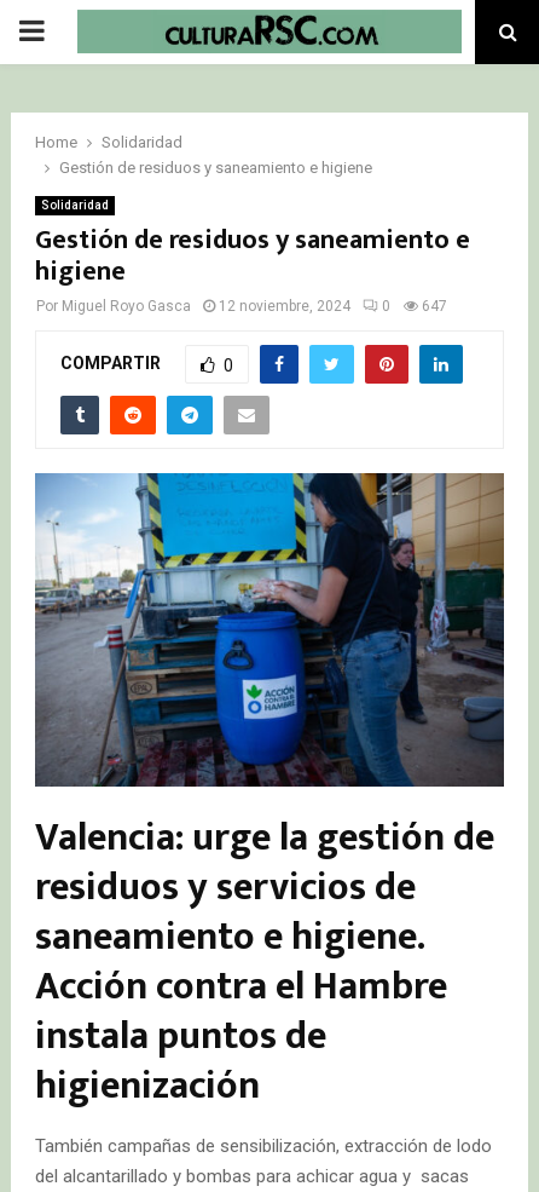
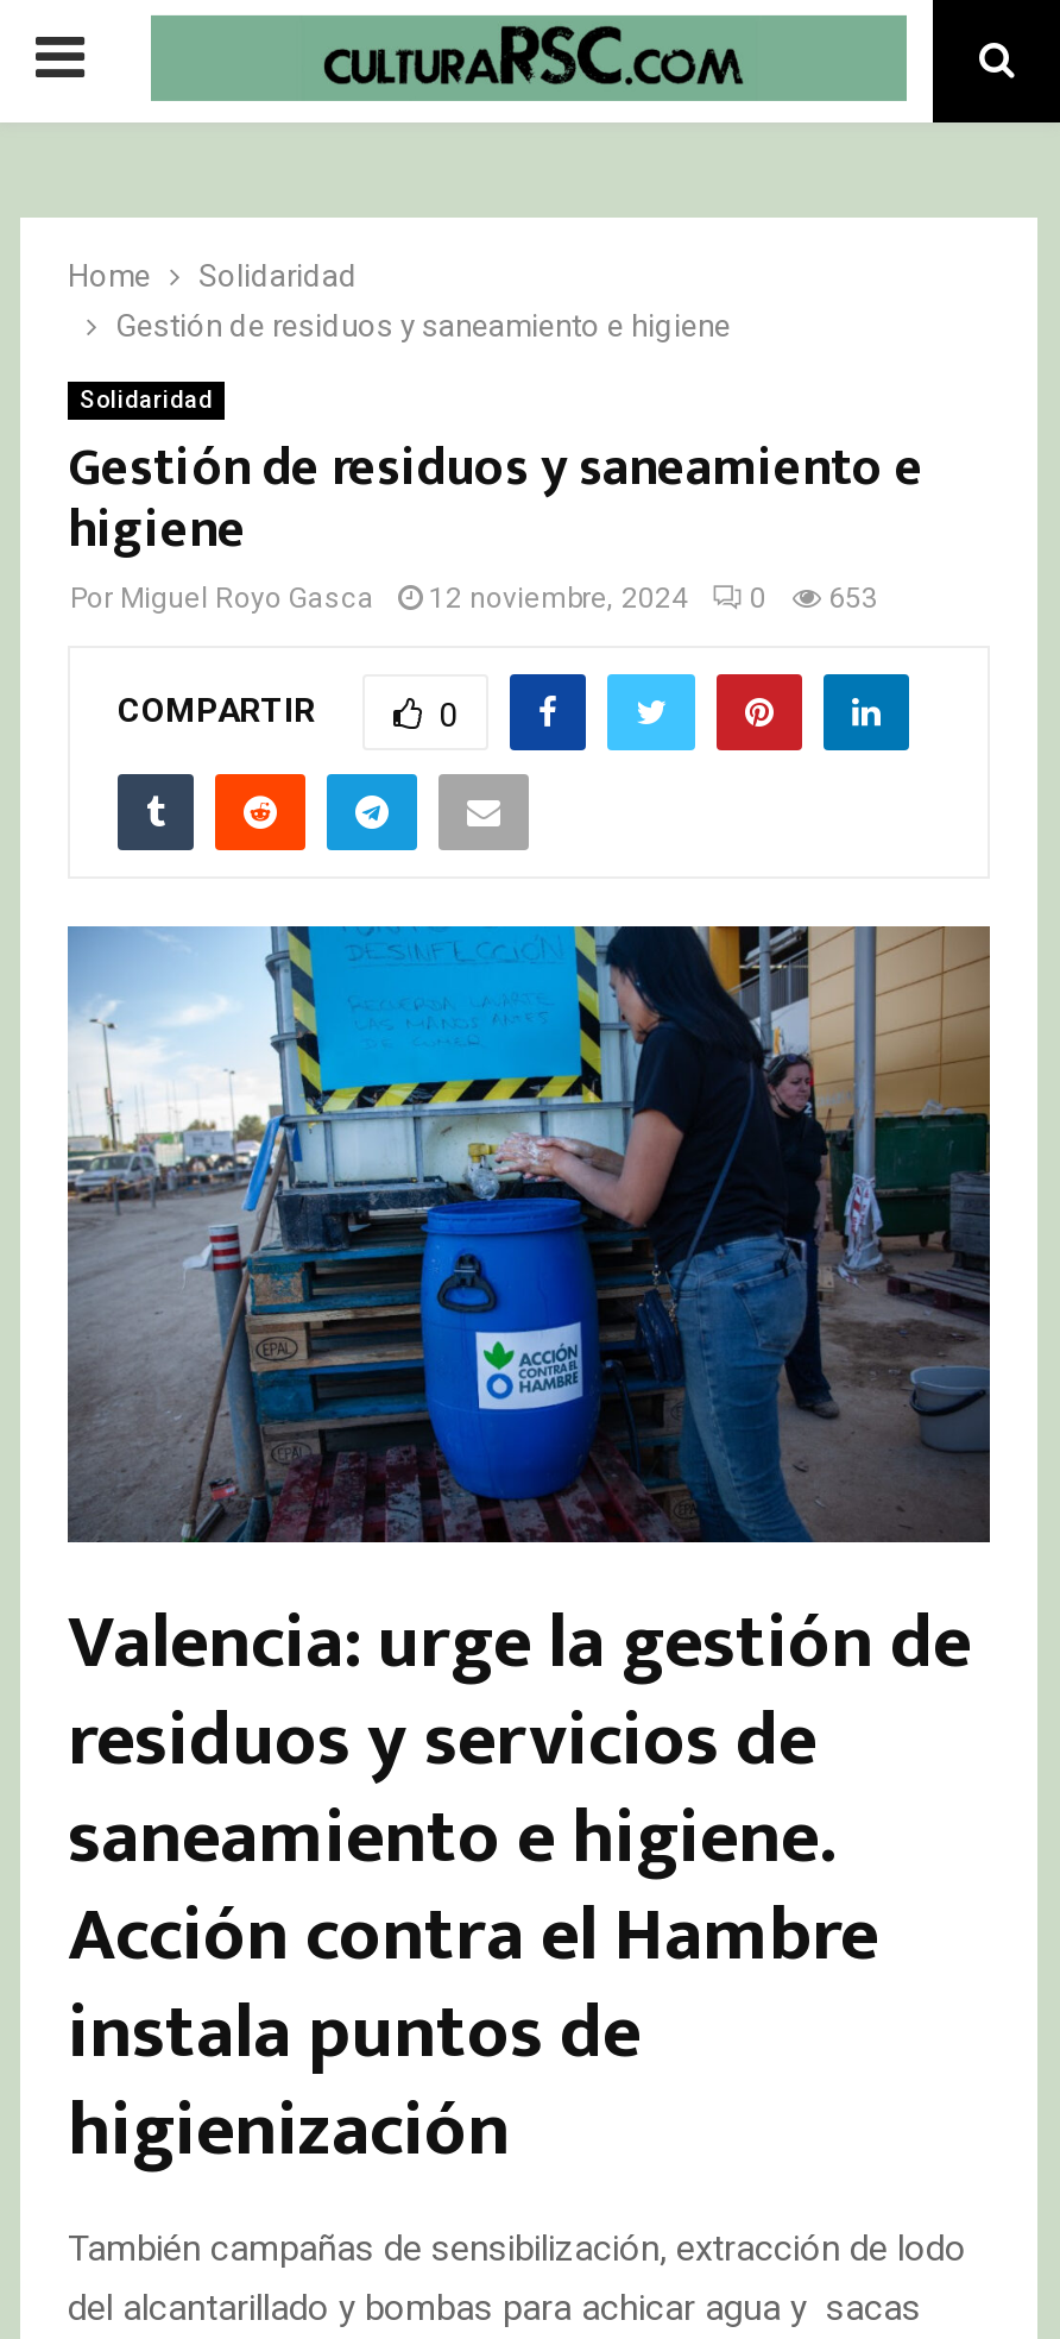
[36,298,447,315] Por Miguel Royo Gasca 12 noviembre, 2024 0 647 -> [70,581,878,615] Por Miguel Royo Gasca 12 noviembre, 2024 0 653

